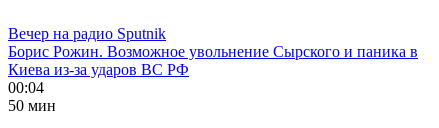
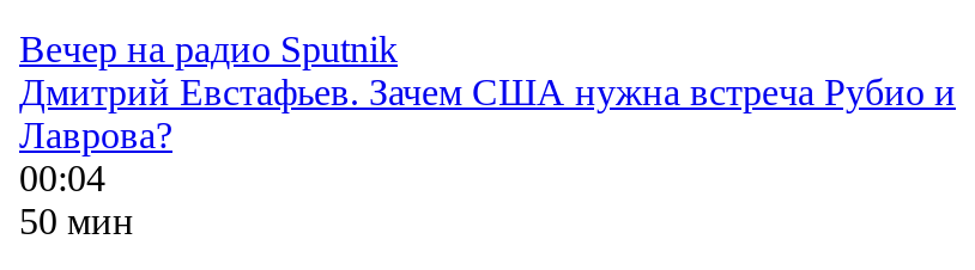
[8,43,418,78] Борис Рожин. Возможное увольнение Сырского и паника в | Киева из-за ударов ВС РФ -> [19,72,956,155] Дмитрий Евстафьев. Зачем США нужна встреча Рубио и | Лаврова?

